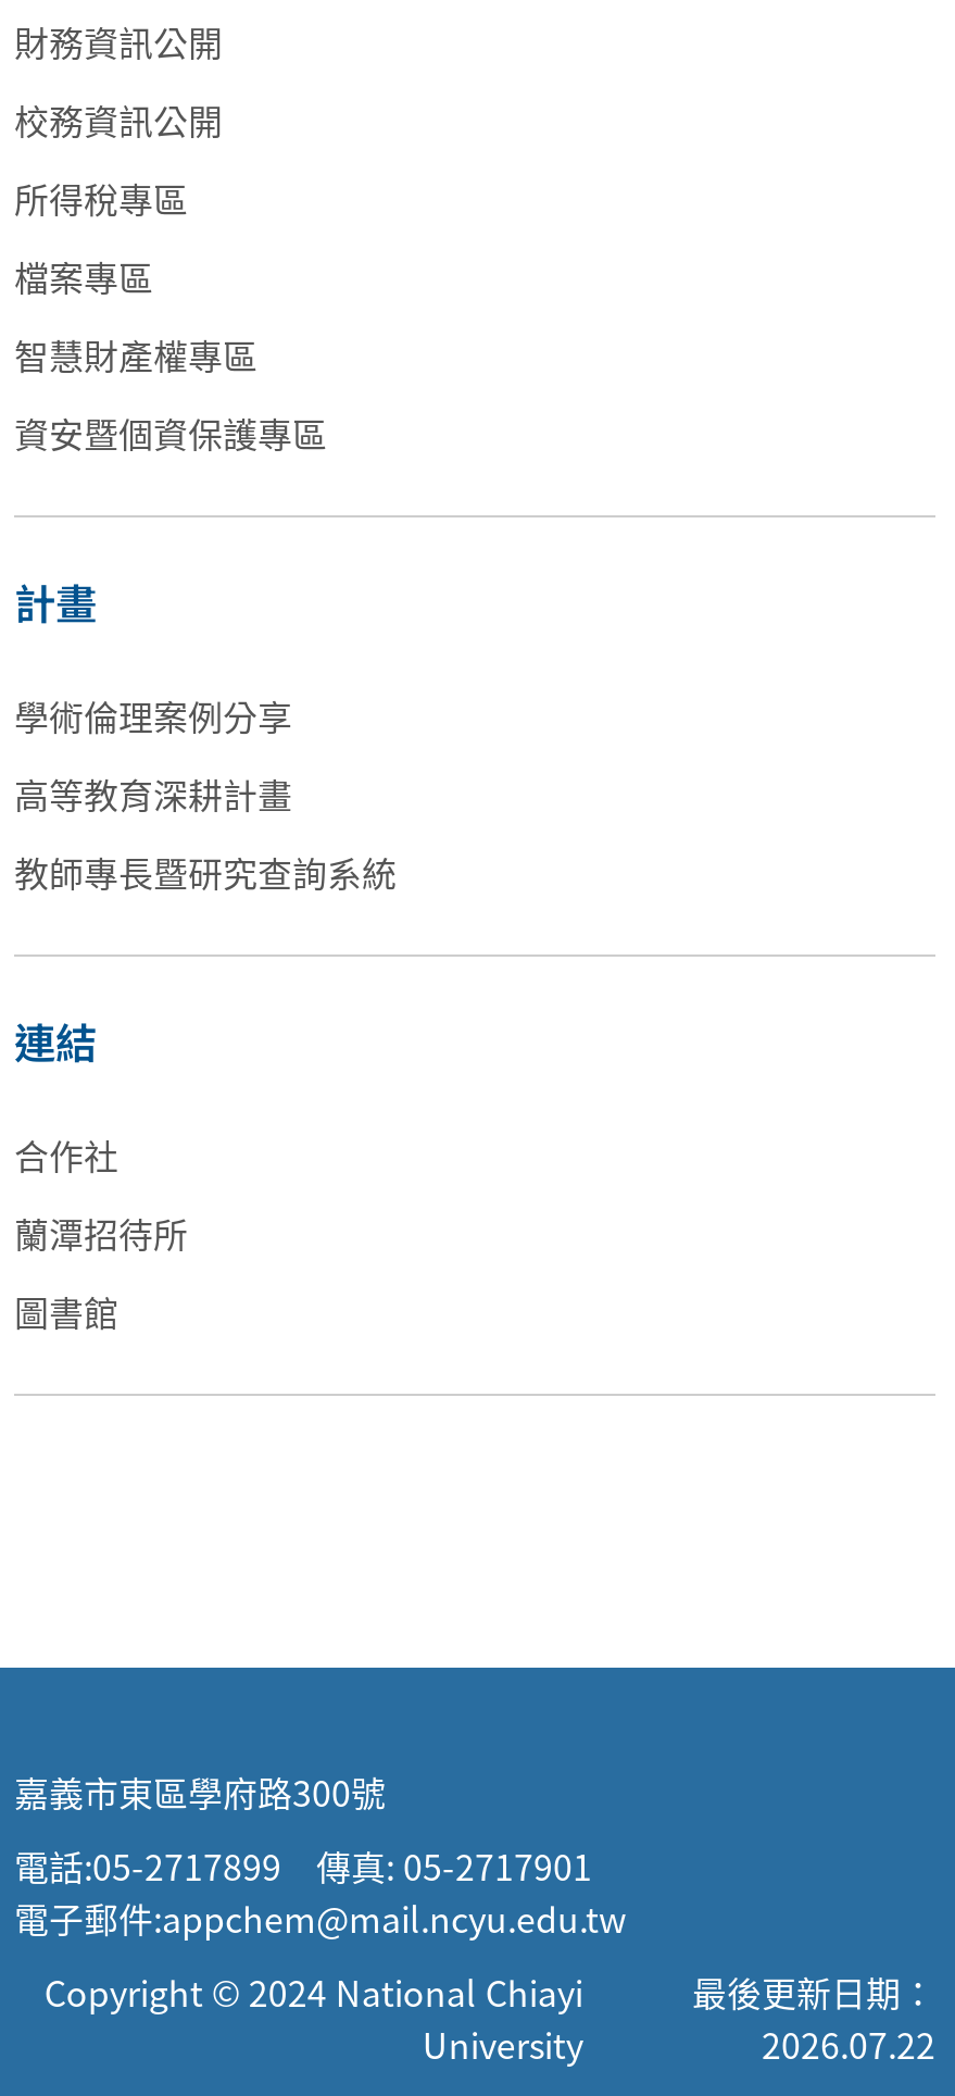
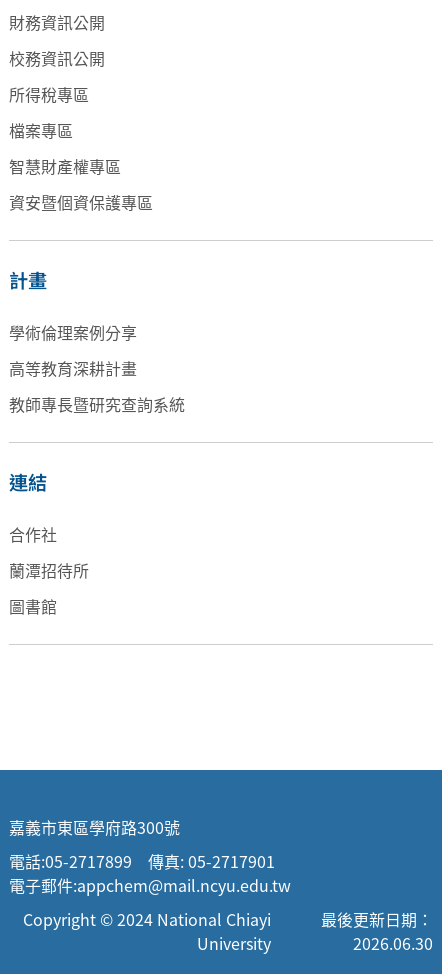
[762,2018,935,2070] 2026.07.22 -> [353,931,433,955] 2026.06.30

